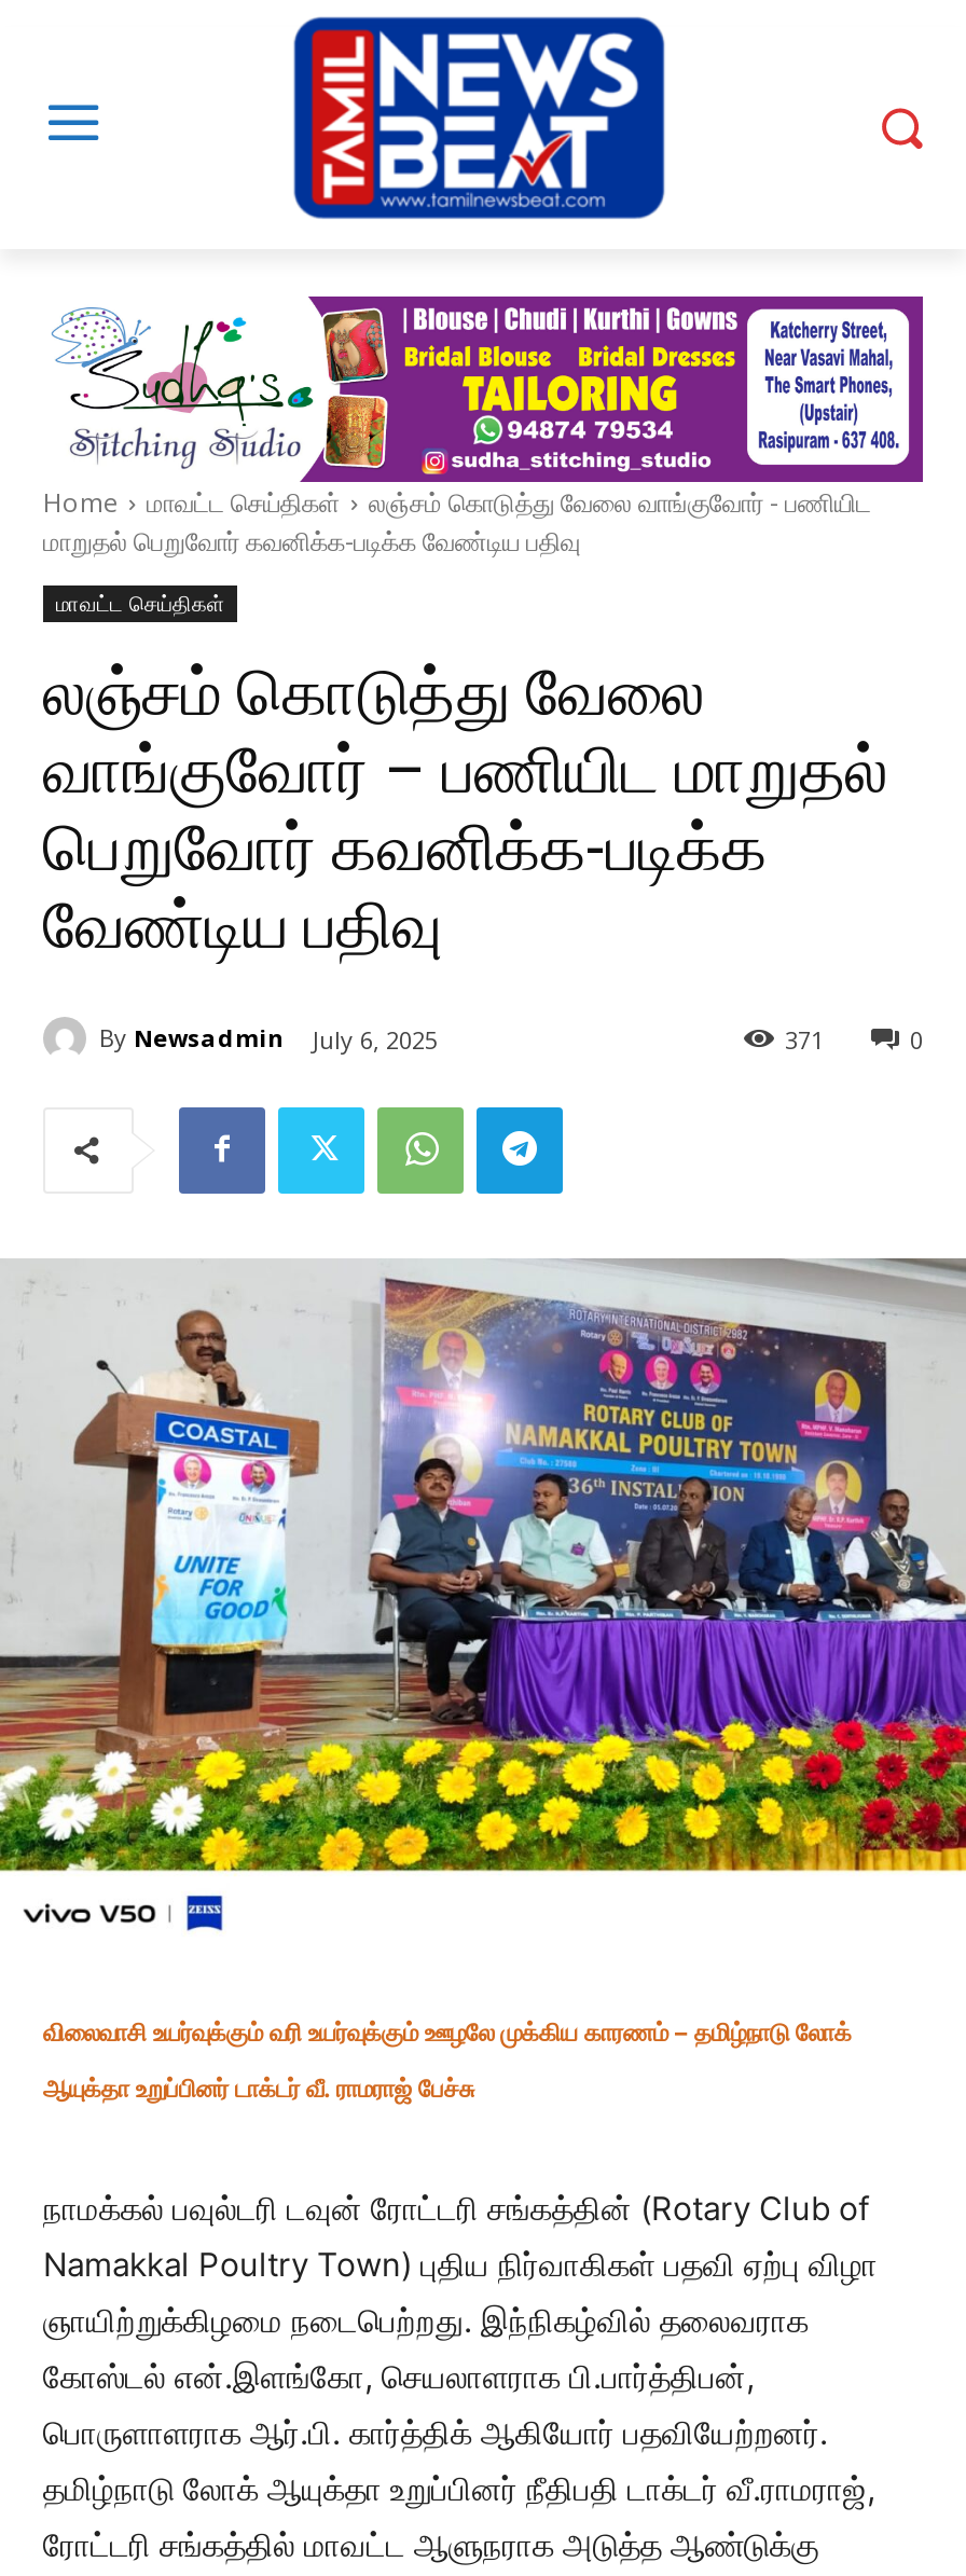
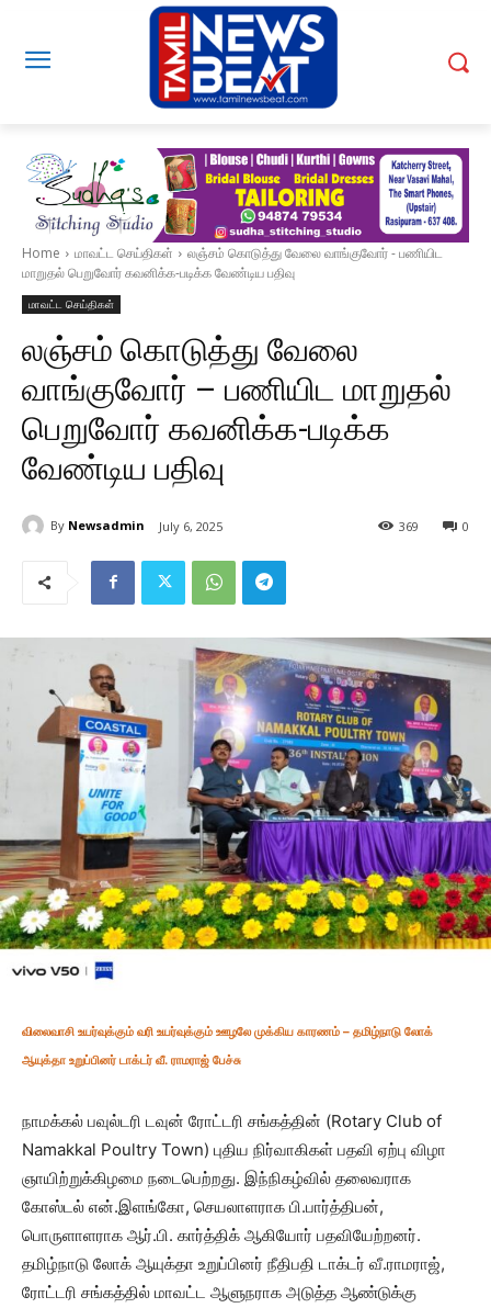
[785,1023,824,1055] 371 -> [399,518,419,534] 369

